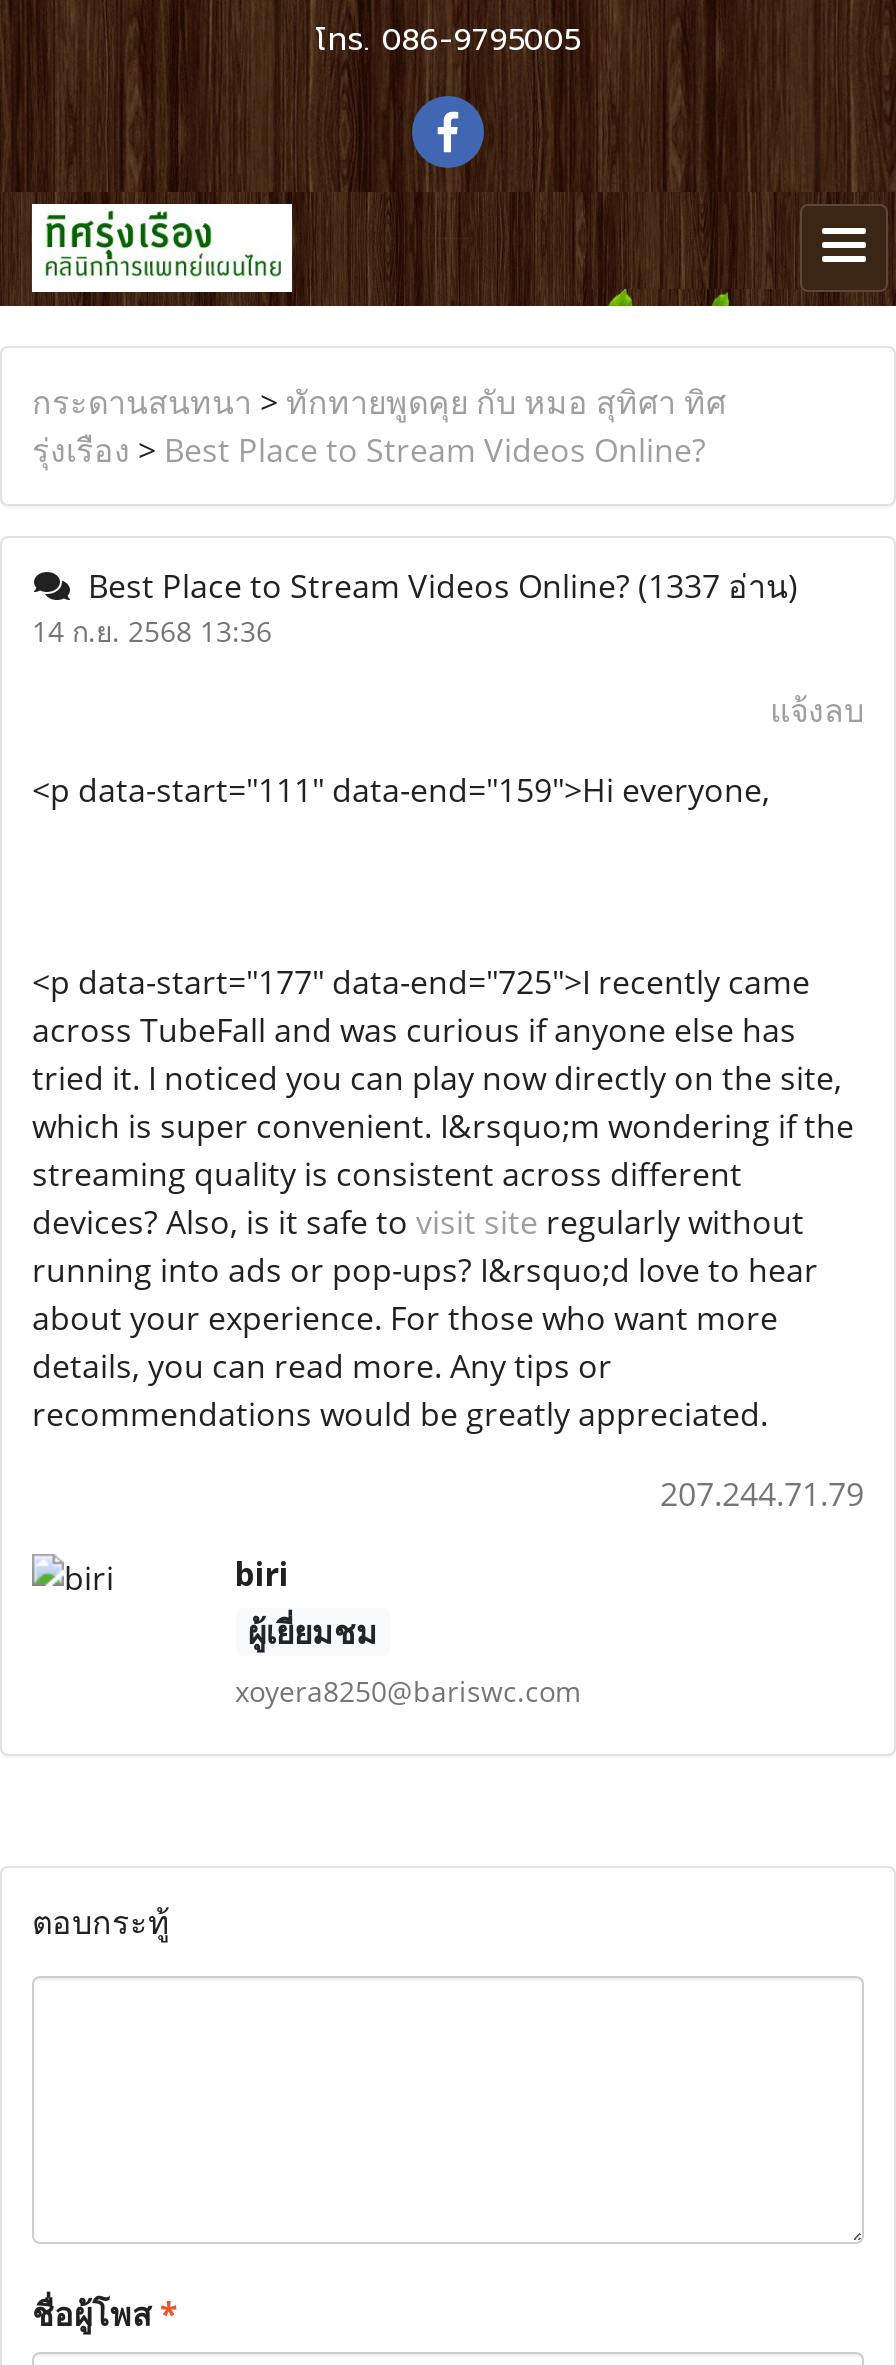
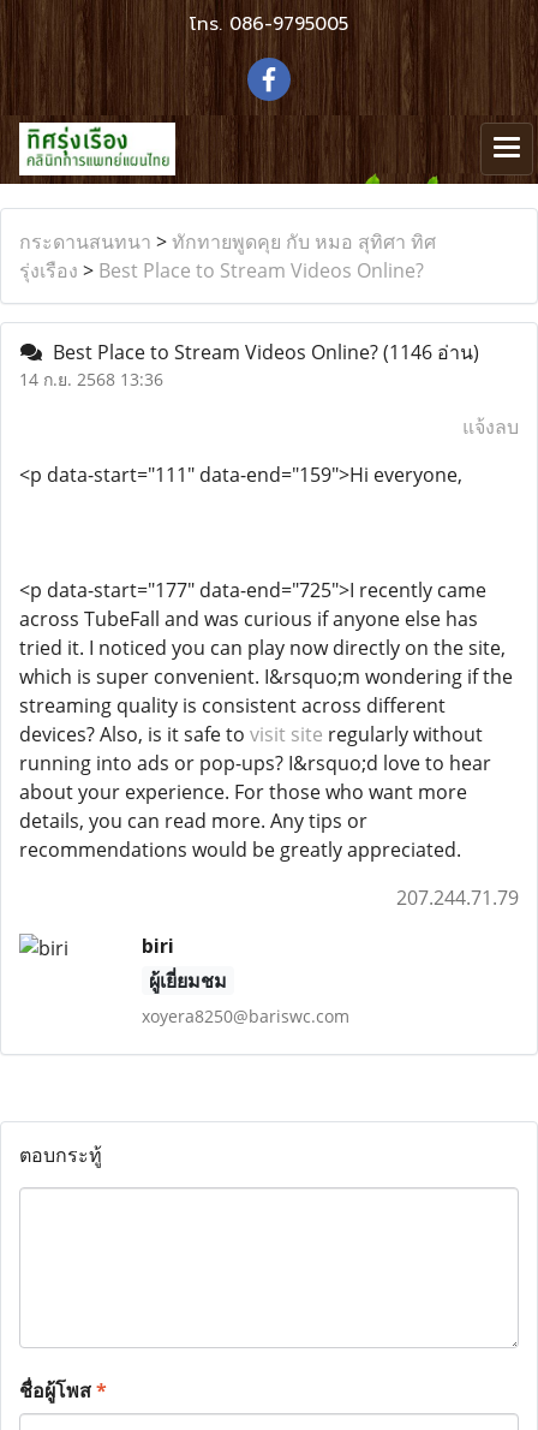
[72,564,798,608] Best Place to Stream Videos Online? (1337 อ่าน) -> [43,339,479,365] Best Place to Stream Videos Online? (1146 อ่าน)

